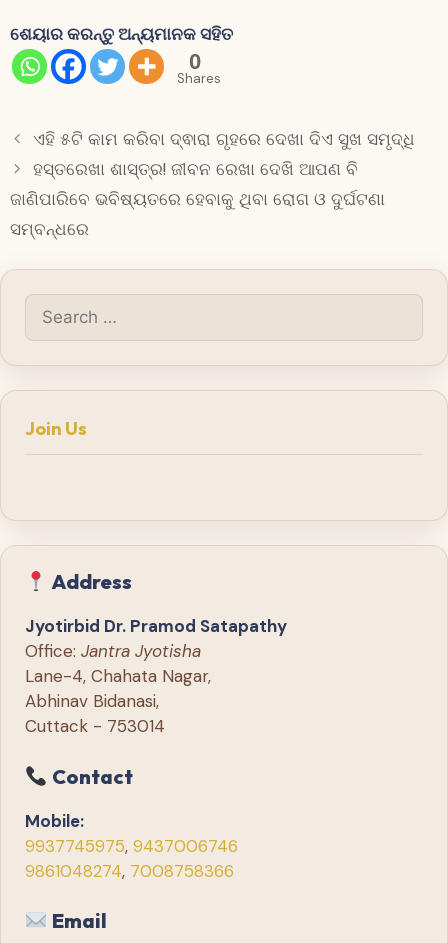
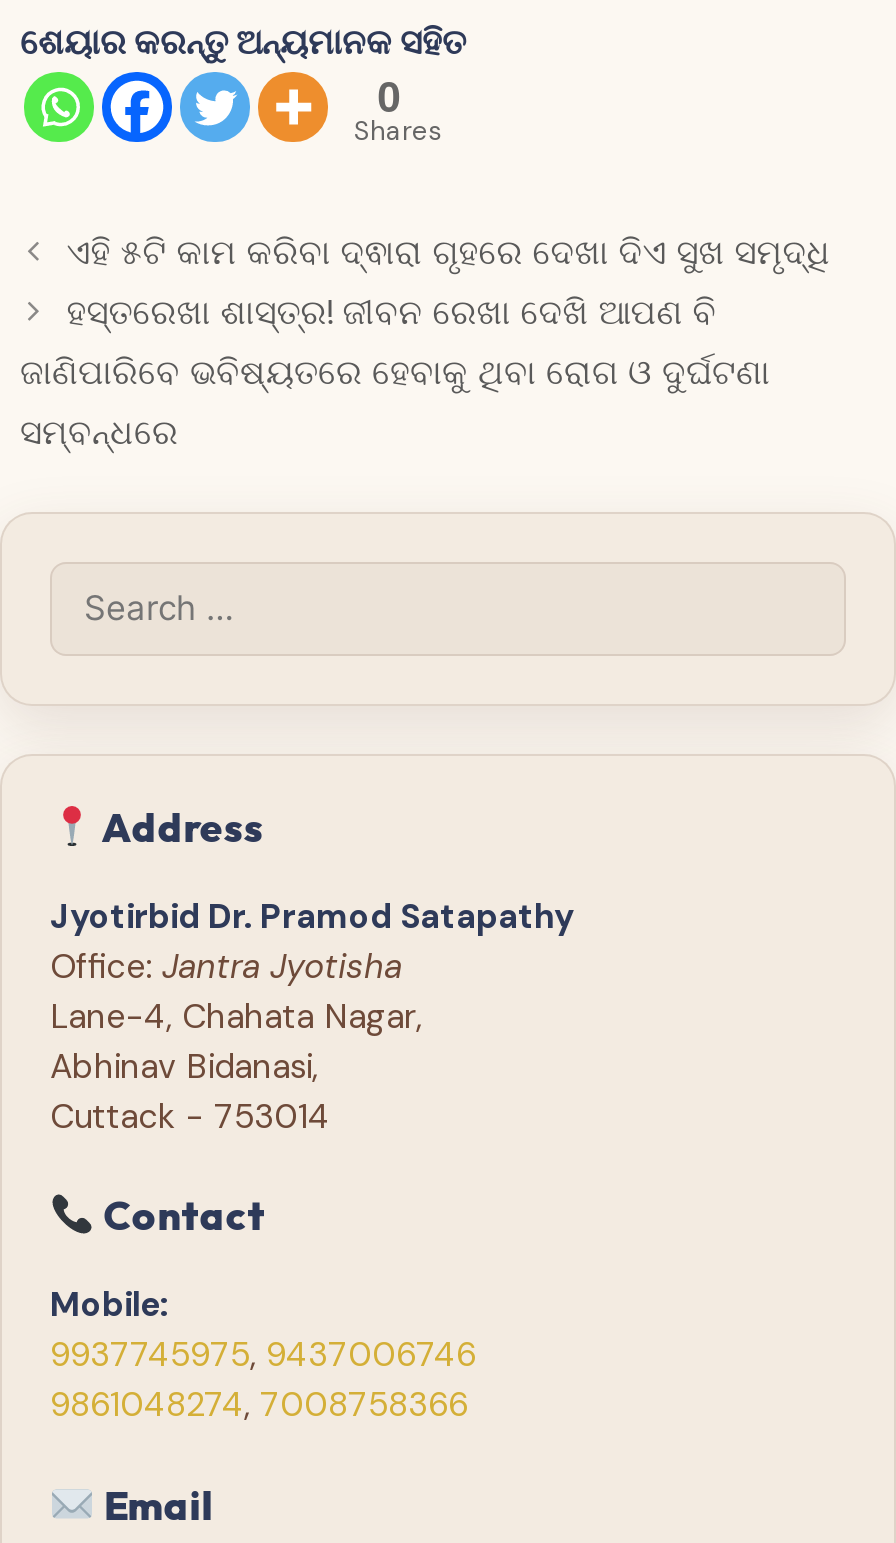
[25,417,87,440] Join Us -> none

